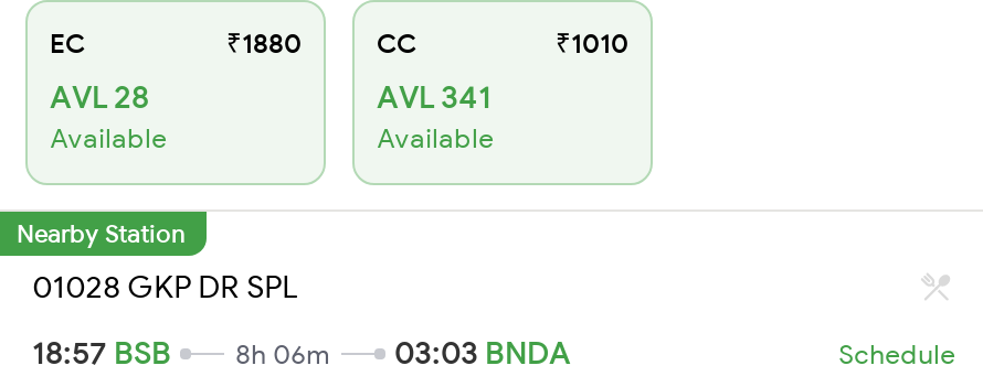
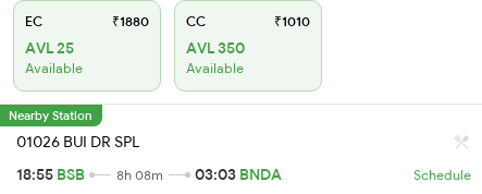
[50,77,149,117] AVL 28 -> [25,38,74,58] AVL 25
[377,77,491,117] AVL 341 -> [186,38,245,58] AVL 350
[32,268,297,307] 01028 GKP DR SPL -> [16,132,139,152] 01026 BUI DR SPL
[32,334,171,374] 18:57 BSB -> [16,165,85,185] 18:55 BSB
[235,337,330,370] 8h 06m -> [116,167,163,183] 8h 08m

